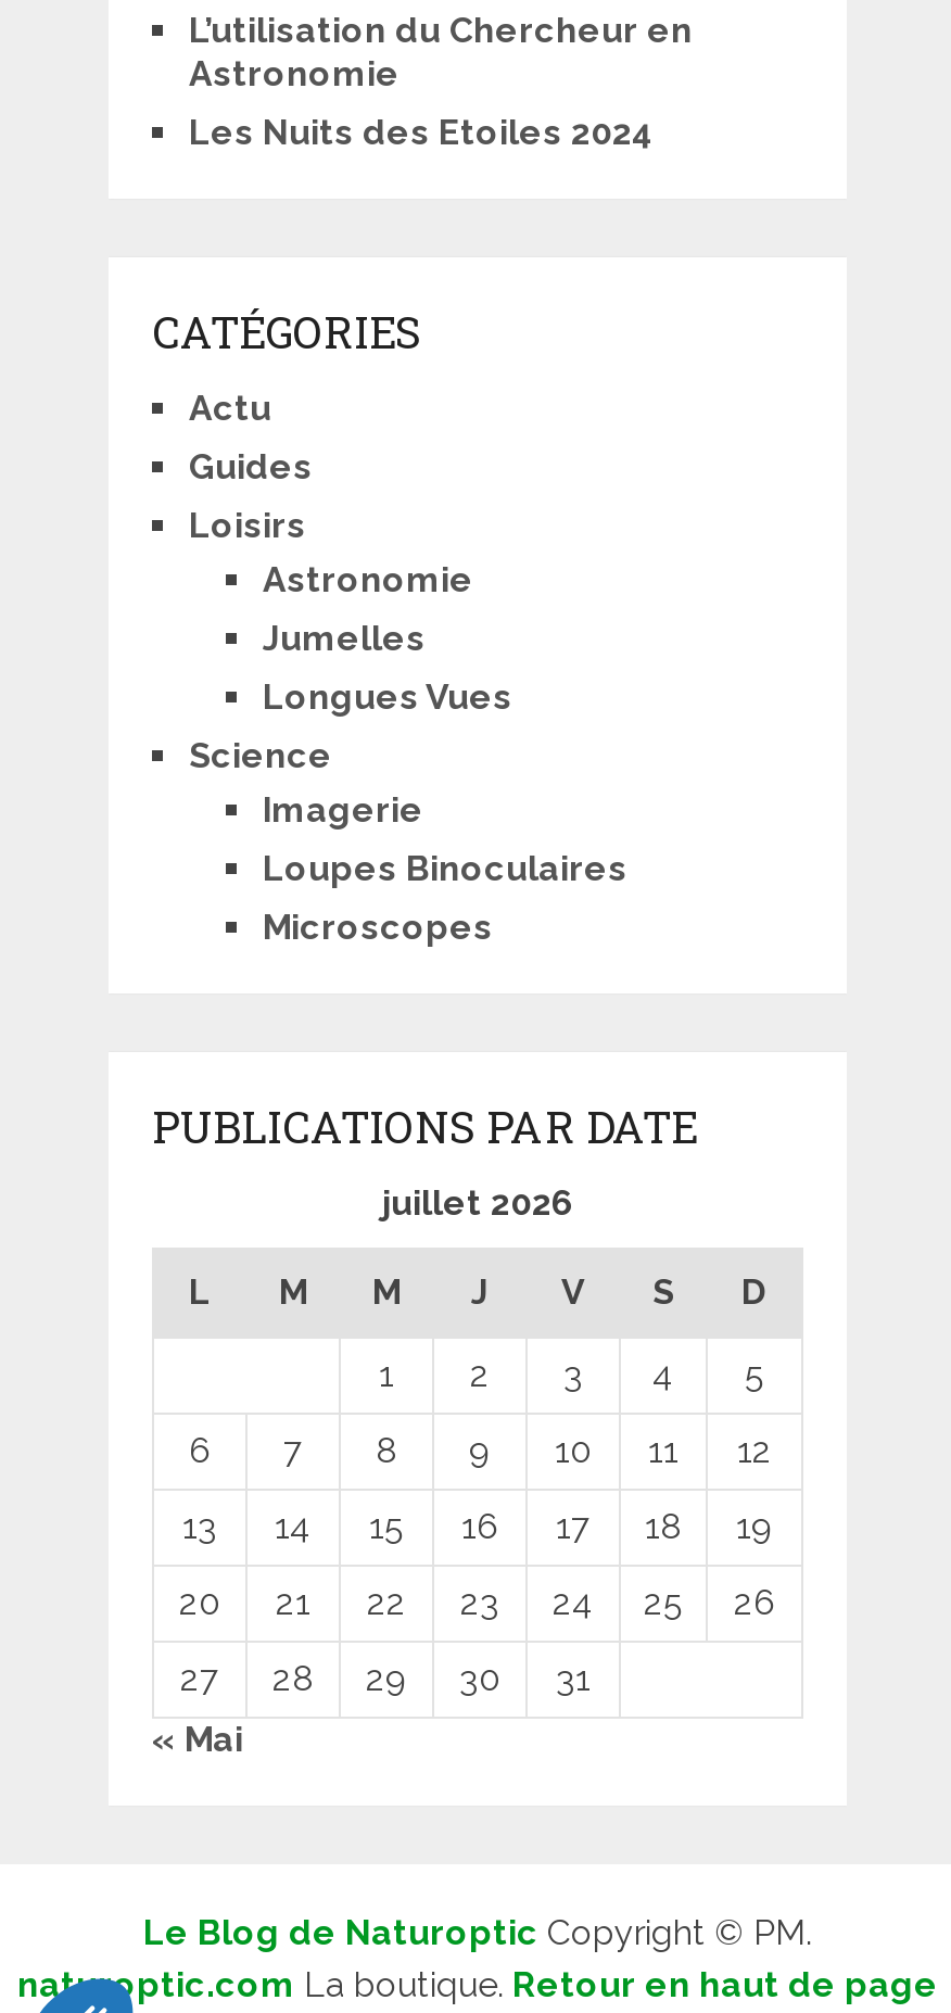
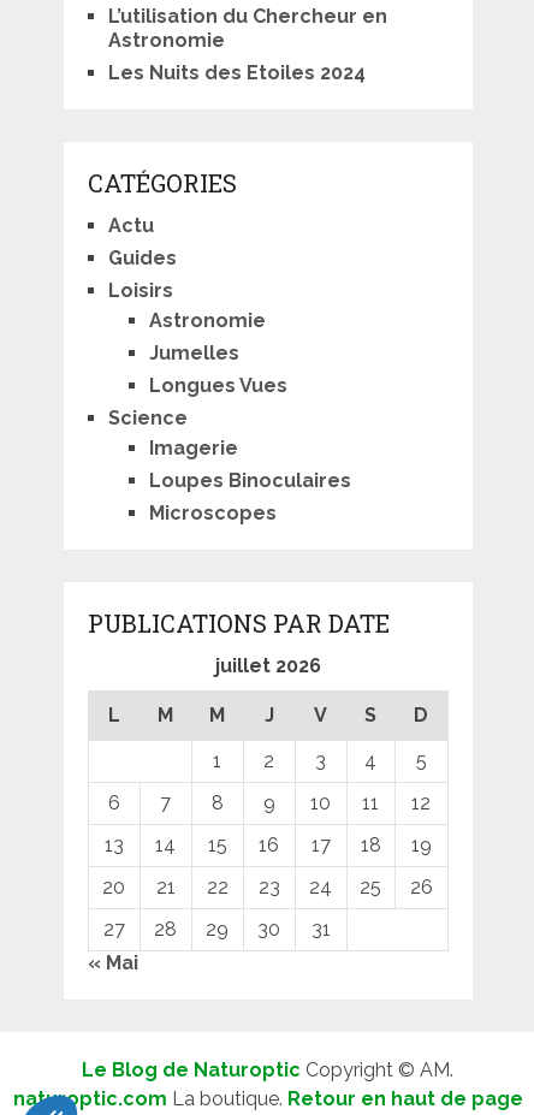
[143,1912,812,1953] Le Blog de Naturoptic Copyright © PM. -> [82,1059,454,1082] Le Blog de Naturoptic Copyright © AM.

